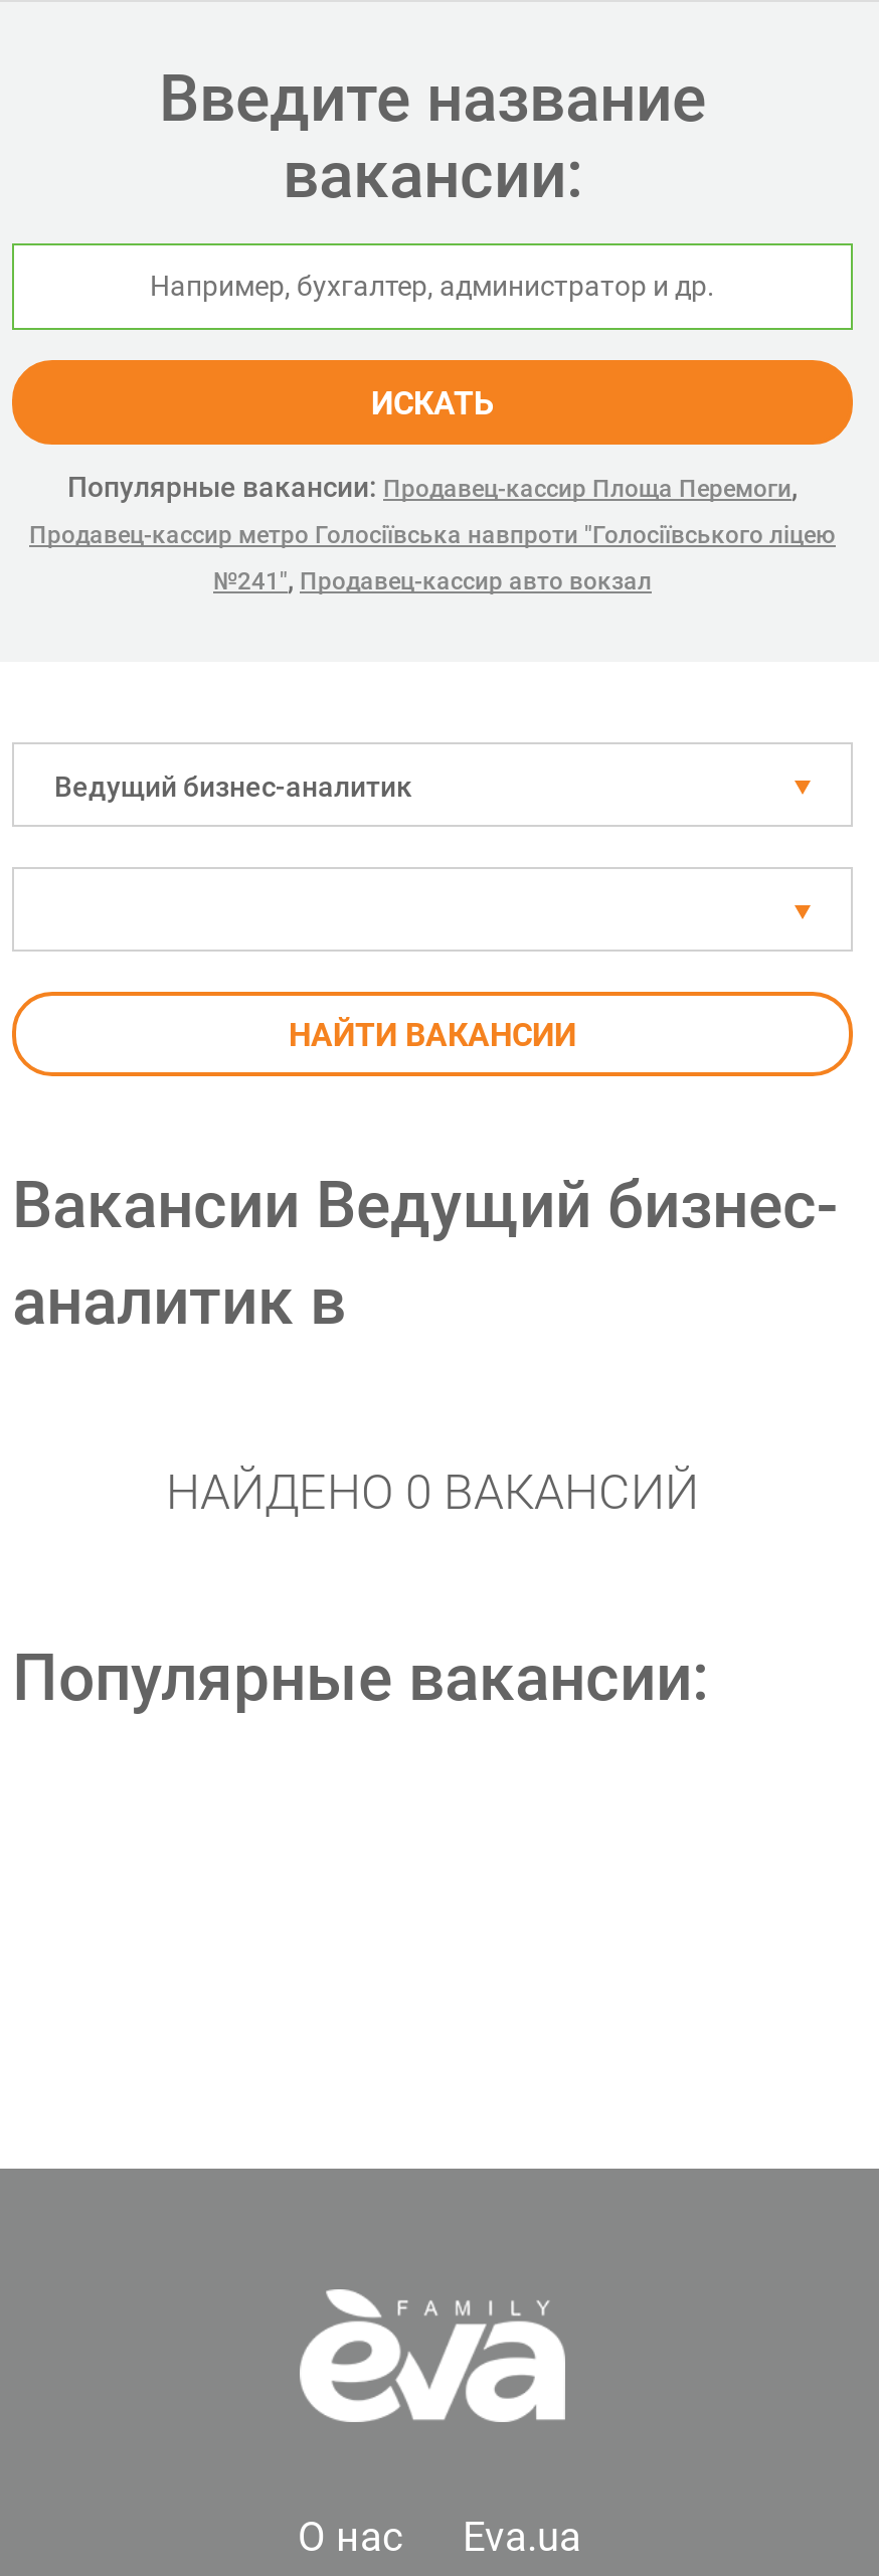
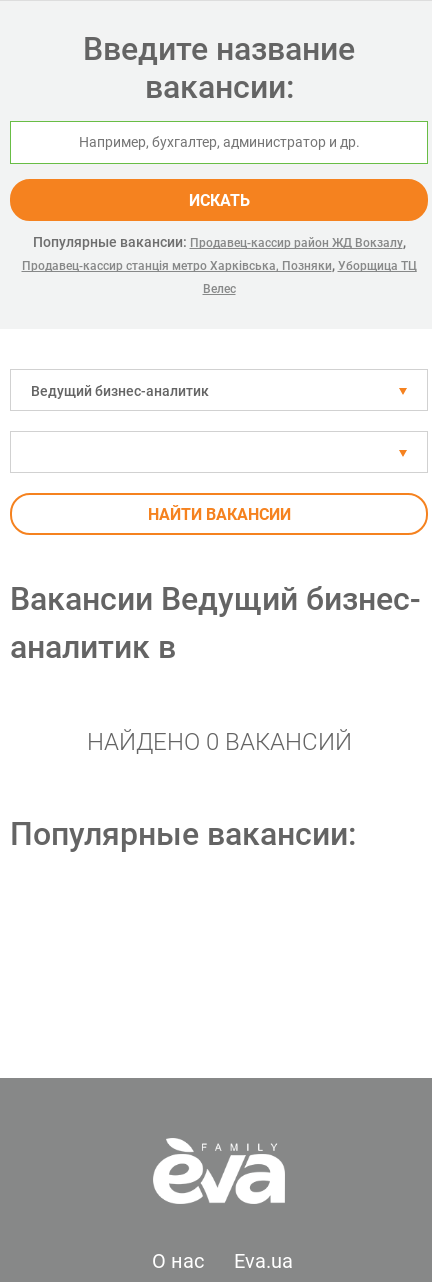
[67,471,798,503] Популярные вакансии: Продавец-кассир Площа Перемоги, -> [21,234,416,273] Популярные вакансии: Продавец-кассир район ЖД Вокзалу, | Продавец-кассир станція метро Харківська, Позняки, Уборщица ТЦ
[29,521,836,595] Продавец-кассир метро Голосіївська навпроти "Голосіївського ліцею | №241", Продавец-кассир авто вокзал -> [202,282,235,296] Велес

